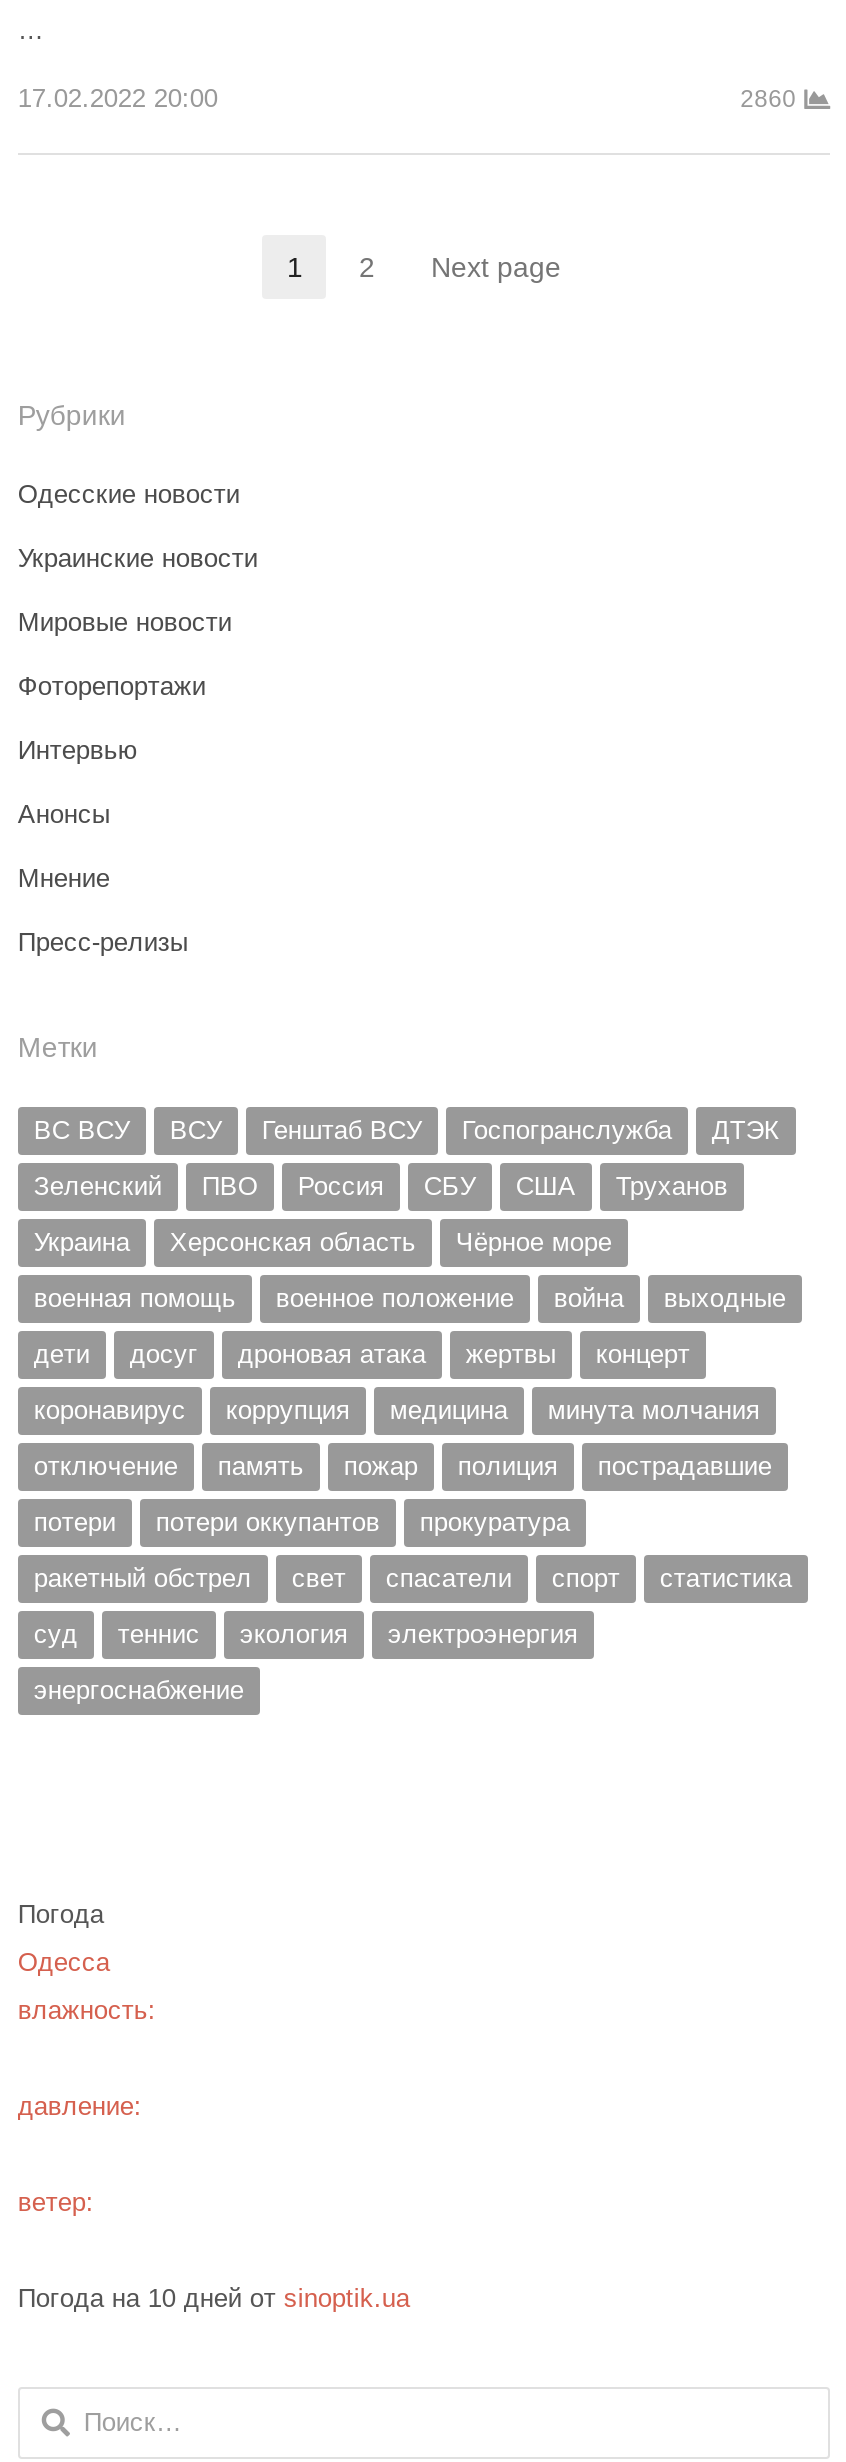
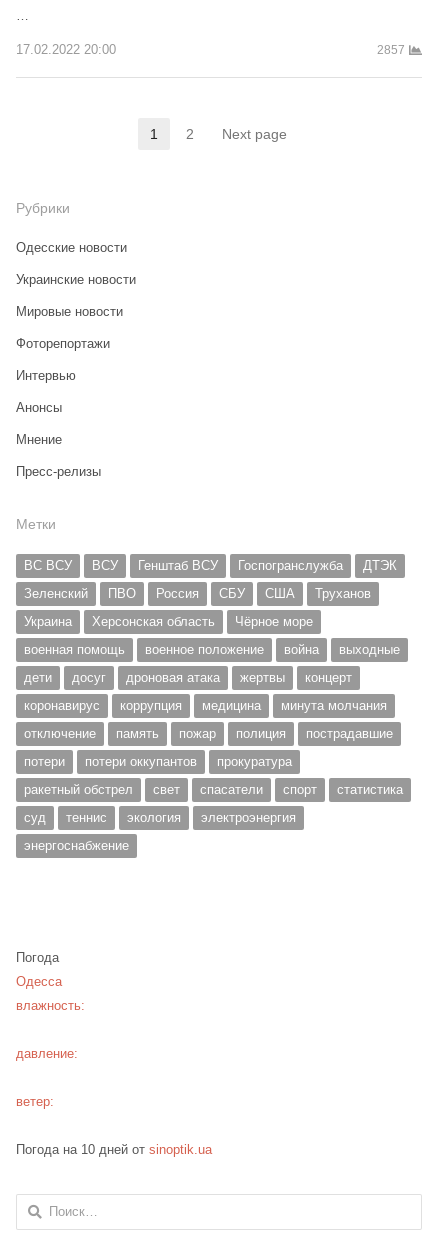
[740,85,796,113] 2860 -> [377,43,405,57] 2857

